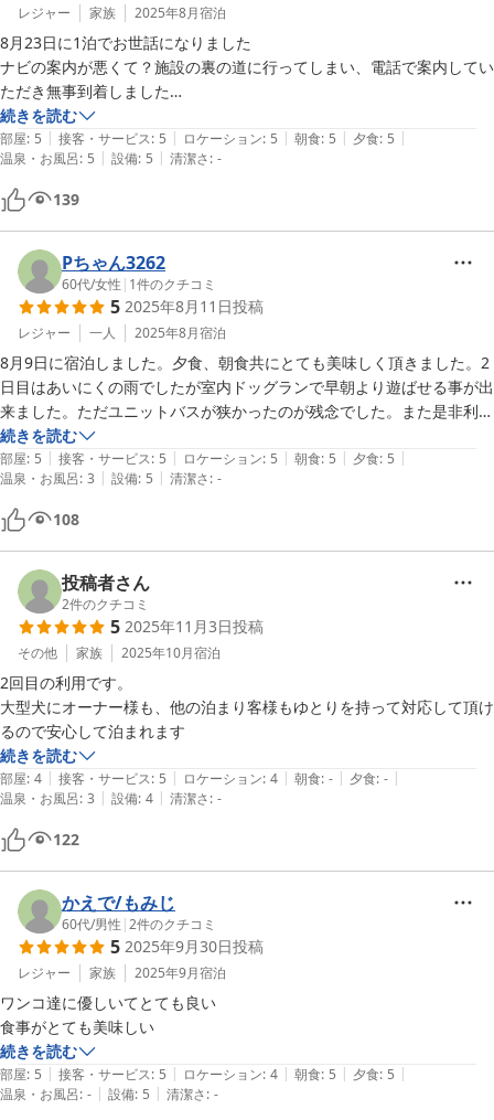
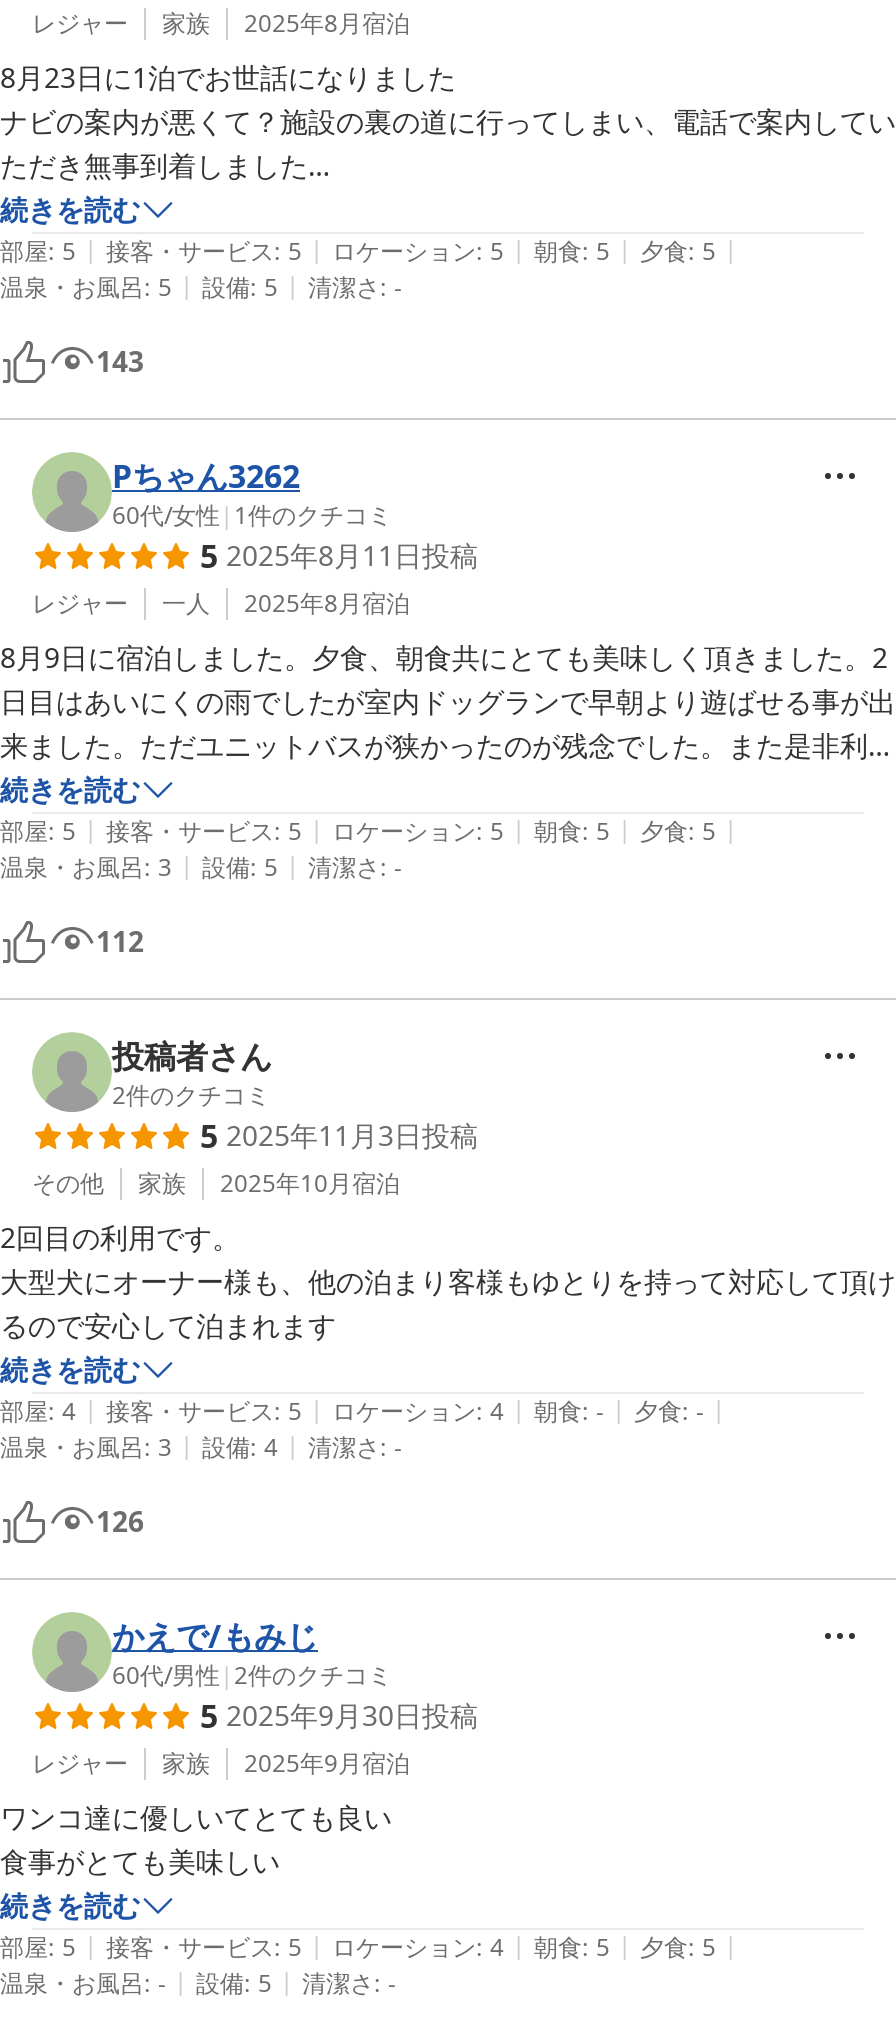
[53,189,79,210] 139 -> [96,342,144,380] 143
[53,509,79,530] 108 -> [96,922,144,960] 112
[53,829,79,850] 122 -> [96,1502,144,1540] 126

